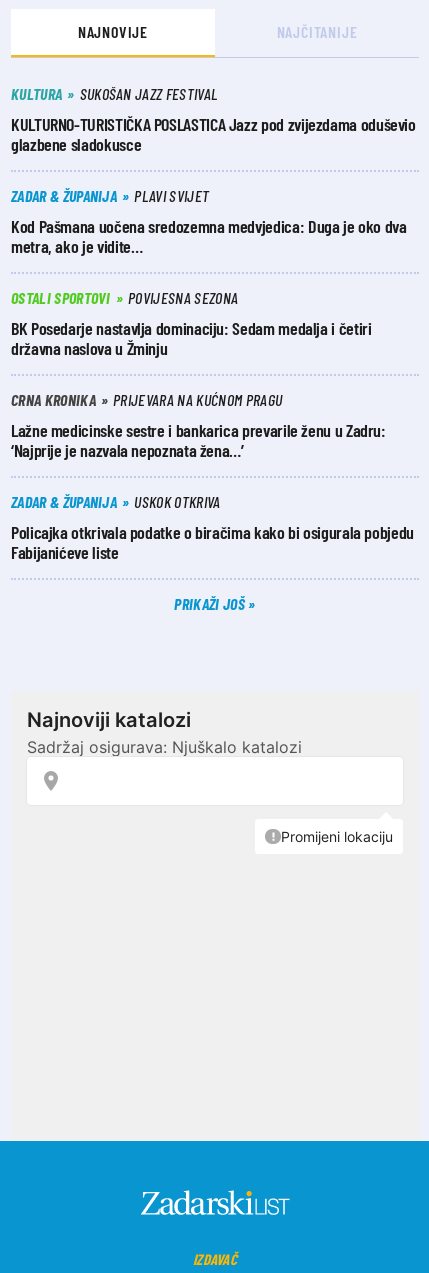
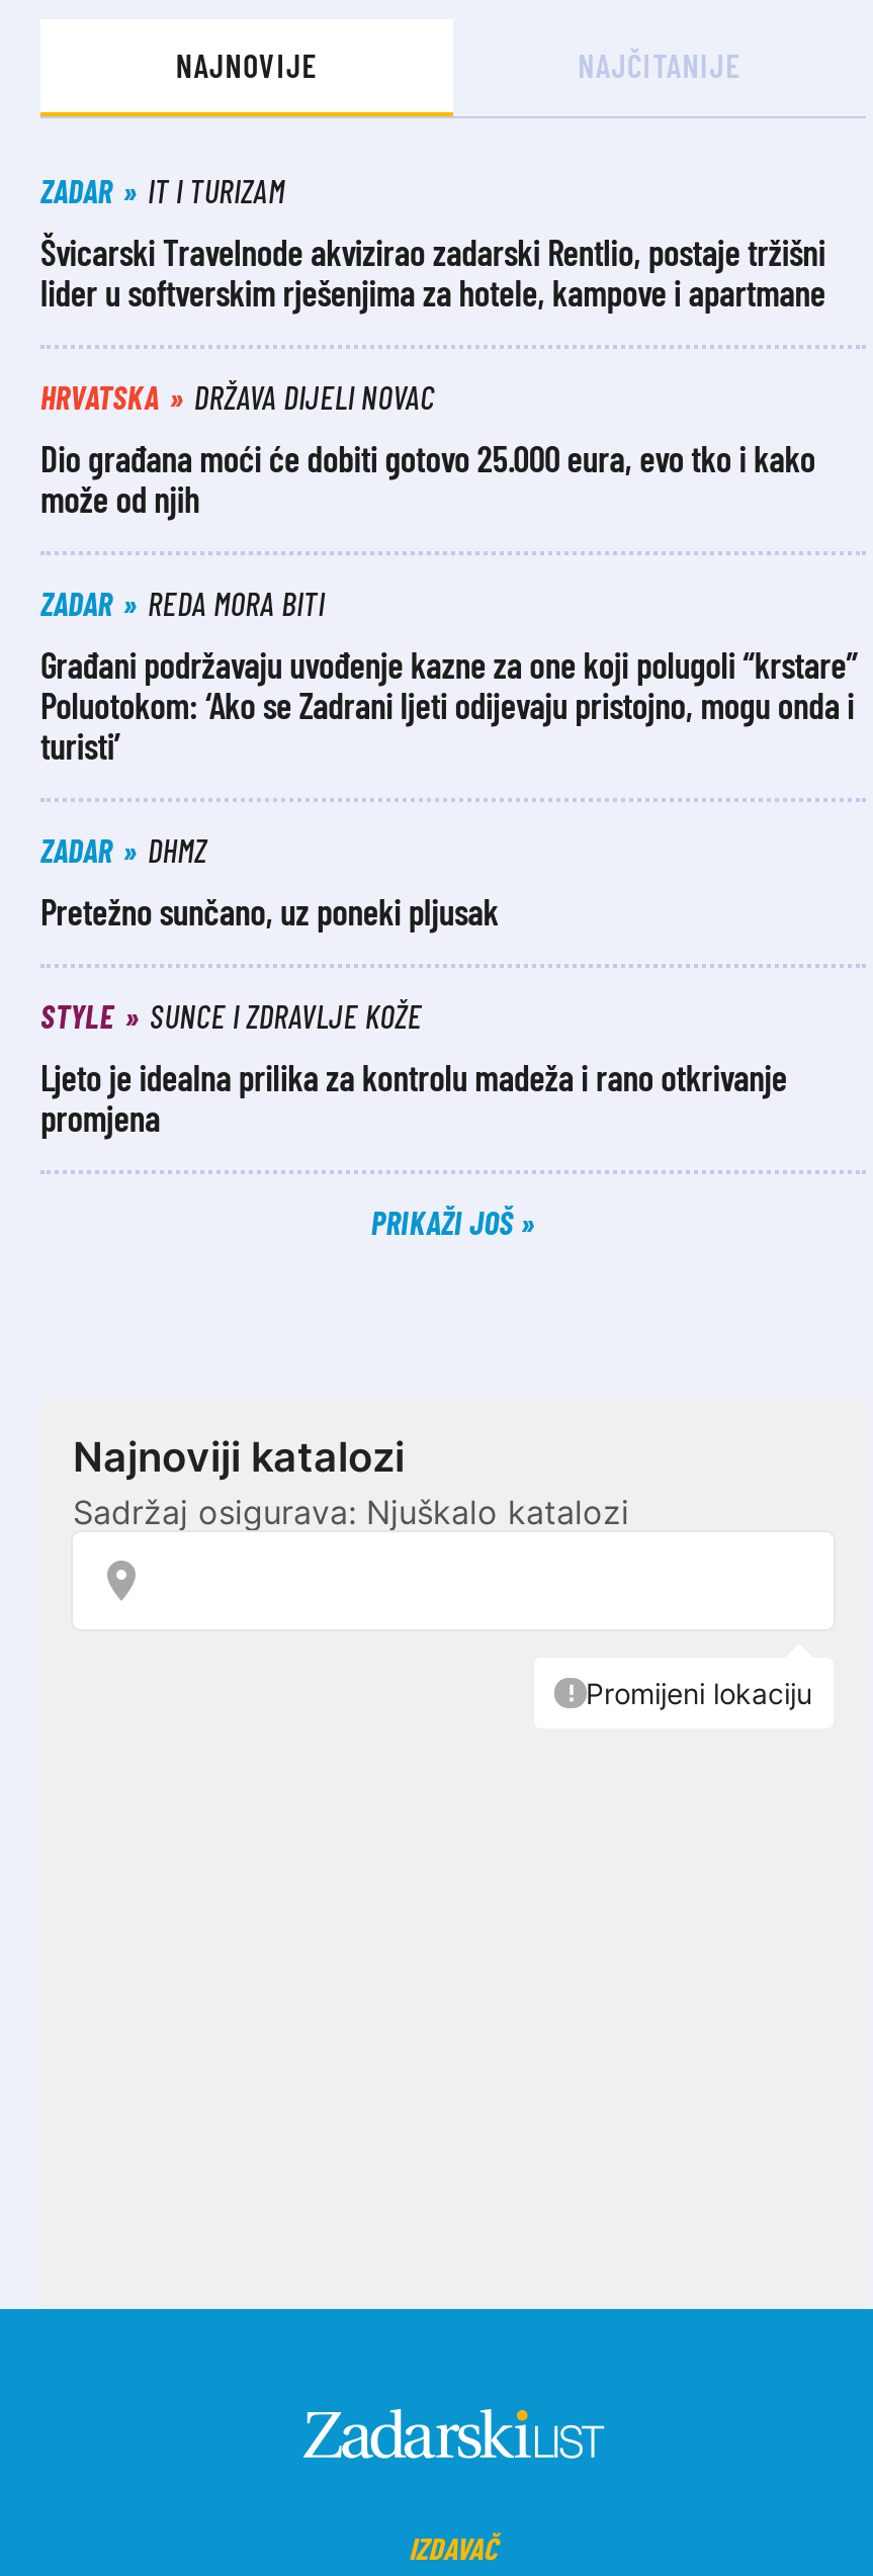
[11,84,217,103] KULTURA | SUKOŠAN JAZZ FESTIVAL -> [40,171,285,209] ZADAR | IT I TURIZAM
[11,113,416,155] KULTURNO-TURISTIČKA POSLASTICA Jazz pod zvijezdama oduševio | glazbene sladokusce -> [40,230,825,315] Švicarski Travelnode akvizirao zadarski Rentlio, postaje tržišni | lider u softverskim rješenjima za hotele, kampove i apartmane
[11,186,209,205] ZADAR & ŽUPANIJA | PLAVI SVIJET -> [40,377,435,416] HRVATSKA | DRŽAVA DIJELI NOVAC
[11,215,406,257] Kod Pašmana uočena sredozemna medvjedica: Duga je oko dva | metra, ako je vidite… -> [40,436,815,521] Dio građana moći će dobiti gotovo 25.000 eura, evo tko i kako | može od njih
[11,288,238,307] OSTALI SPORTOVI | POVIJESNA SEZONA -> [40,584,325,622] ZADAR | REDA MORA BITI
[11,317,371,359] BK Posedarje nastavlja dominaciju: Sedam medalja i četiri | državna naslova u Žminju -> [40,642,858,768] Građani podržavaju uvođenje kazne za one koji polugoli “krstare” | Poluotokom: ‘Ako se Zadrani ljeti odijevaju pristojno, mogu onda i | turisti’
[11,390,282,409] CRNA KRONIKA | PRIJEVARA NA KUĆNOM PRAGU -> [40,830,207,869] ZADAR | DHMZ
[11,419,386,461] Lažne medicinske sestre i bankarica prevarile ženu u Zadru: | ‘Najprije je nazvala nepoznata žena…’ -> [40,889,499,934] Pretežno sunčano, uz poneki pljusak
[11,492,221,511] ZADAR & ŽUPANIJA | USKOK OTKRIVA -> [40,996,422,1035] STYLE | SUNCE I ZDRAVLJE KOŽE
[11,521,414,563] Policajka otkrivala podatke o biračima kako bi osigurala pobjedu | Fabijanićeve liste -> [40,1055,787,1140] Ljeto je idealna prilika za kontrolu madeža i rano otkrivanje | promjena

